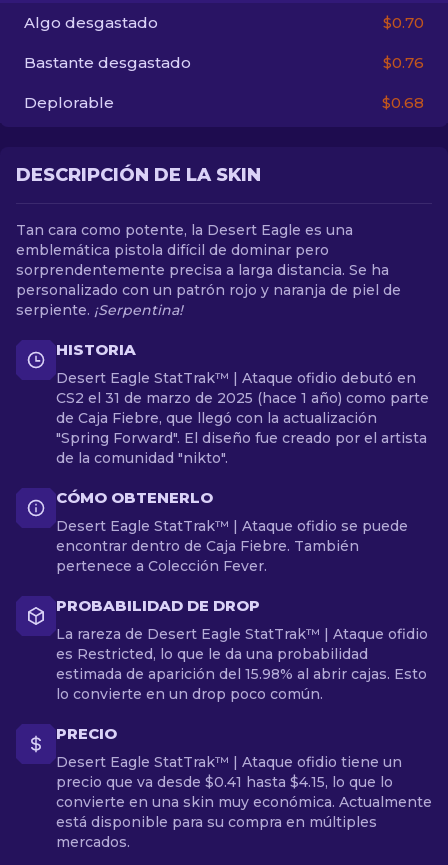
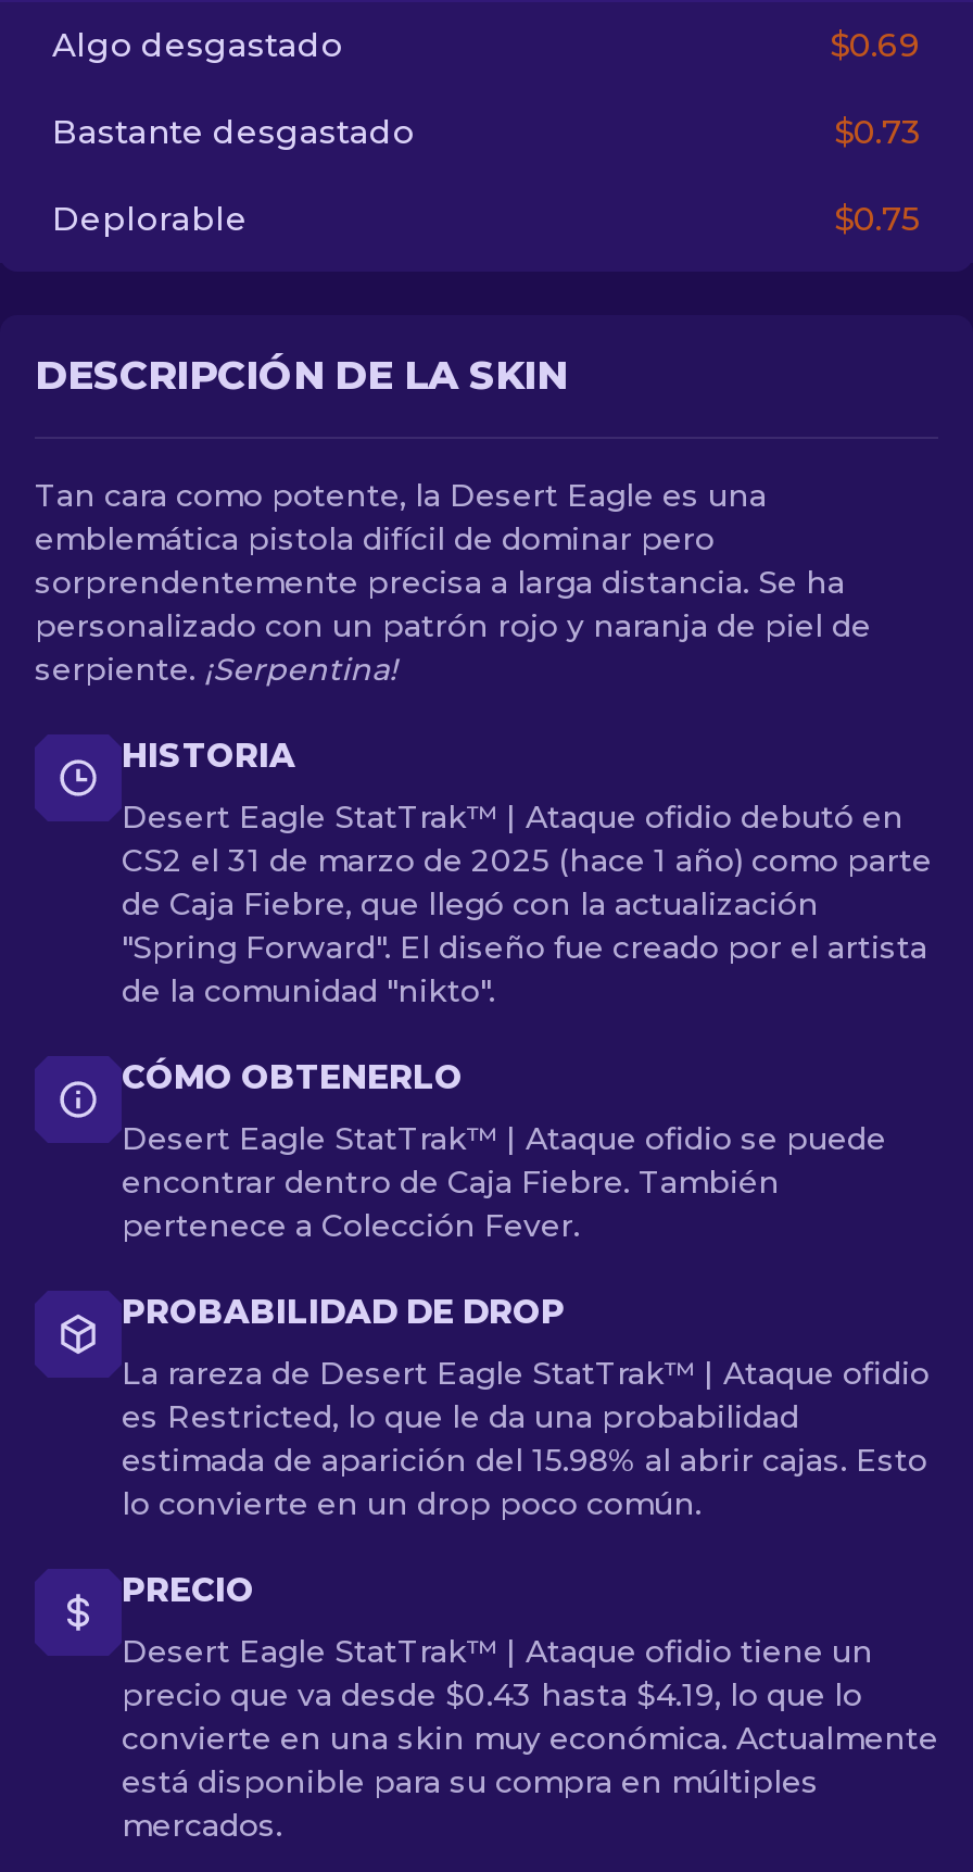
[383,13,424,32] $0.70 -> [830,24,921,65] $0.69
[383,53,424,72] $0.76 -> [834,111,921,152] $0.73
[382,93,424,112] $0.68 -> [834,198,921,239] $0.75
[56,773,393,791] precio que va desde $0.41 hasta $4.15, lo que lo -> [122,1675,862,1714] precio que va desde $0.43 hasta $4.19, lo que lo

